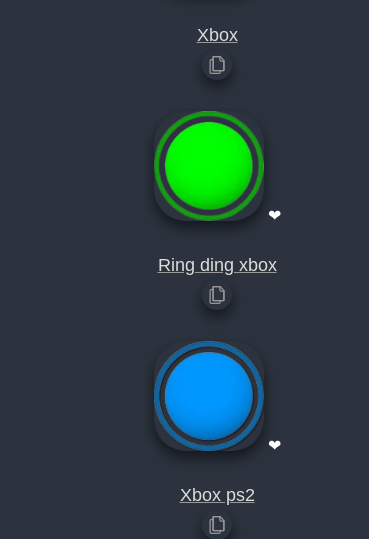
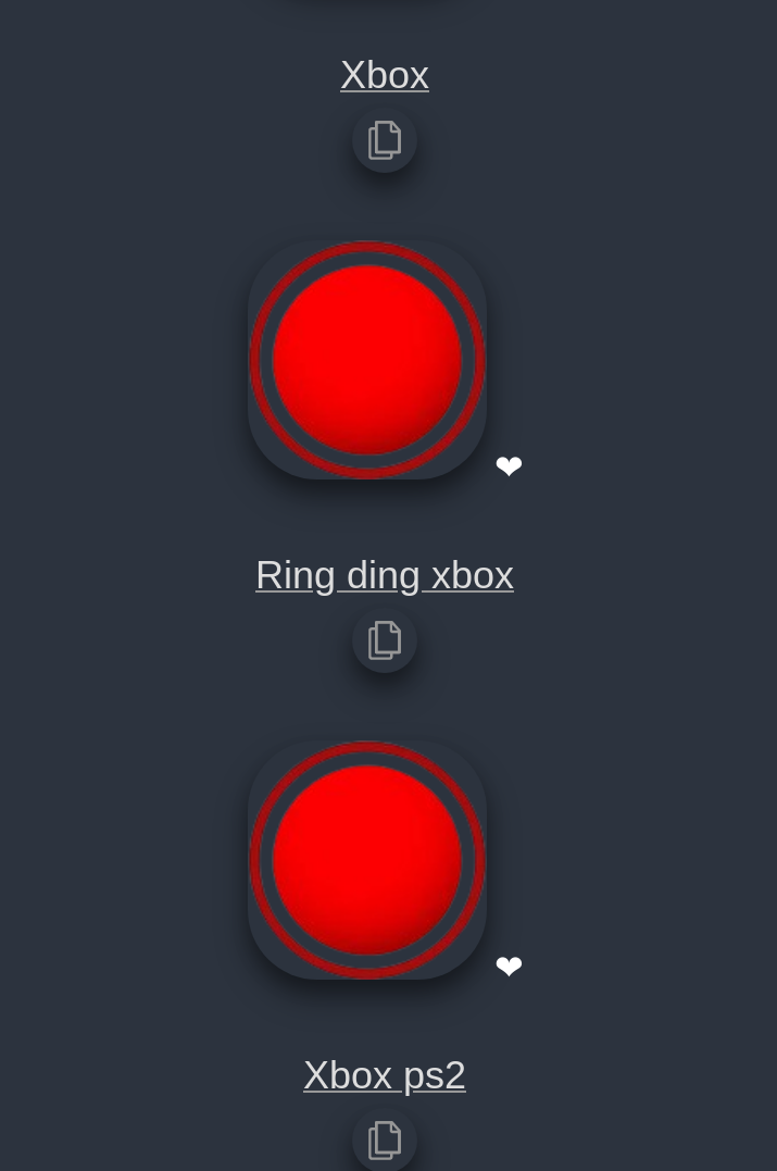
[154,110,265,221] [image] -> [248,240,487,482] [image]
[154,341,264,452] [image] -> [248,740,487,982] [image]

